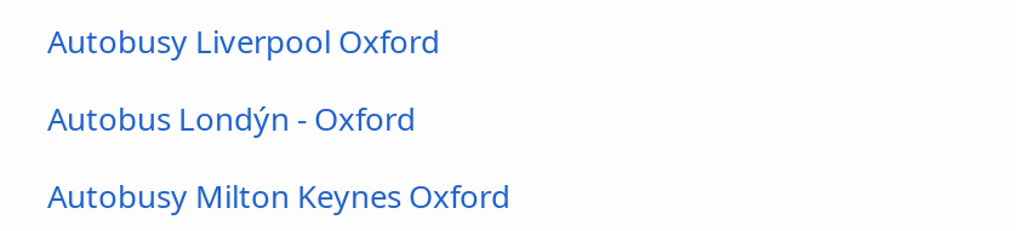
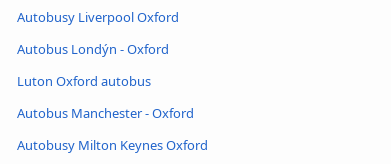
none -> [17,72,194,122] Luton Oxford autobus | Autobus Manchester - Oxford

